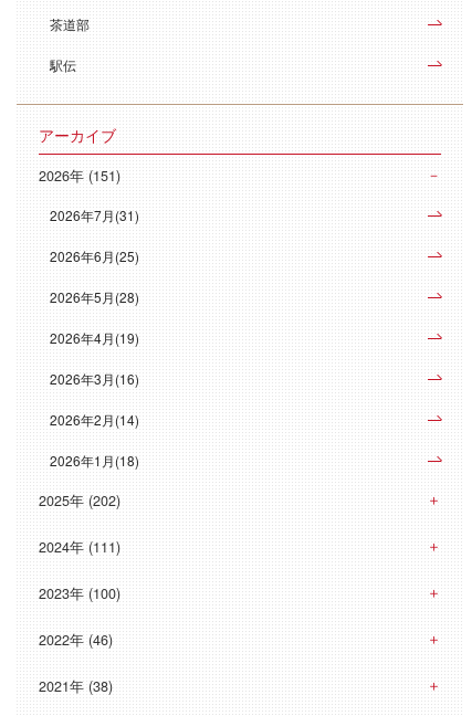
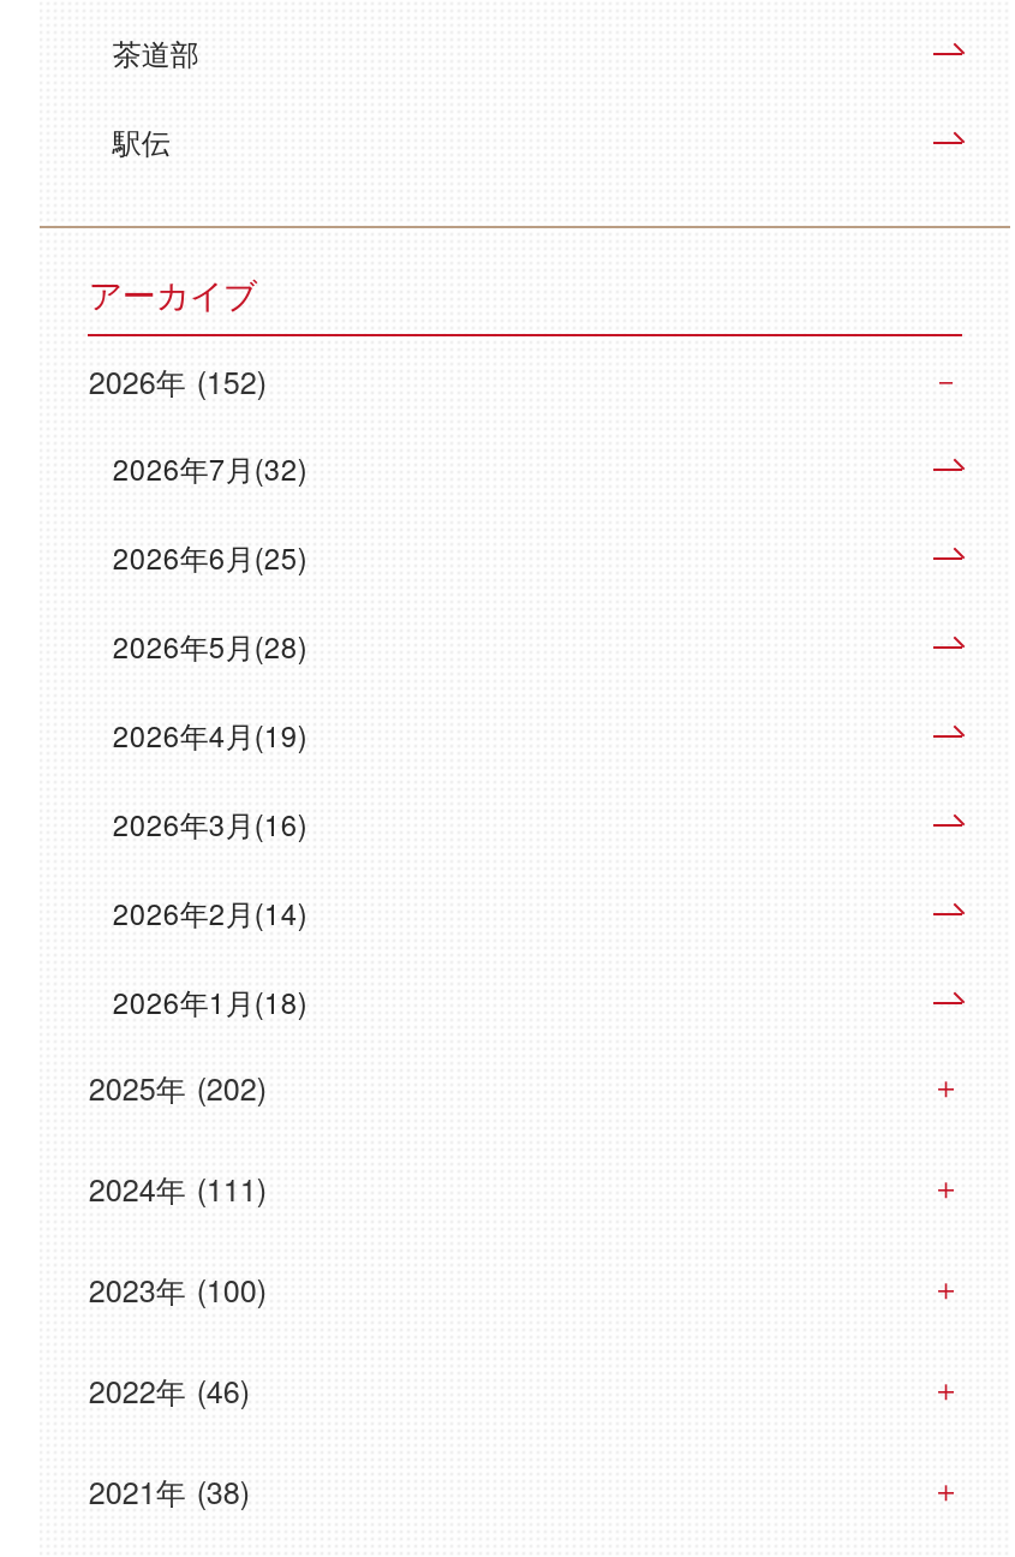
[39,165,121,185] 2026年 (151) -> [89,359,266,402] 2026年 (152)
[50,205,140,224] 2026年7月(31) -> [113,446,307,487] 2026年7月(32)

